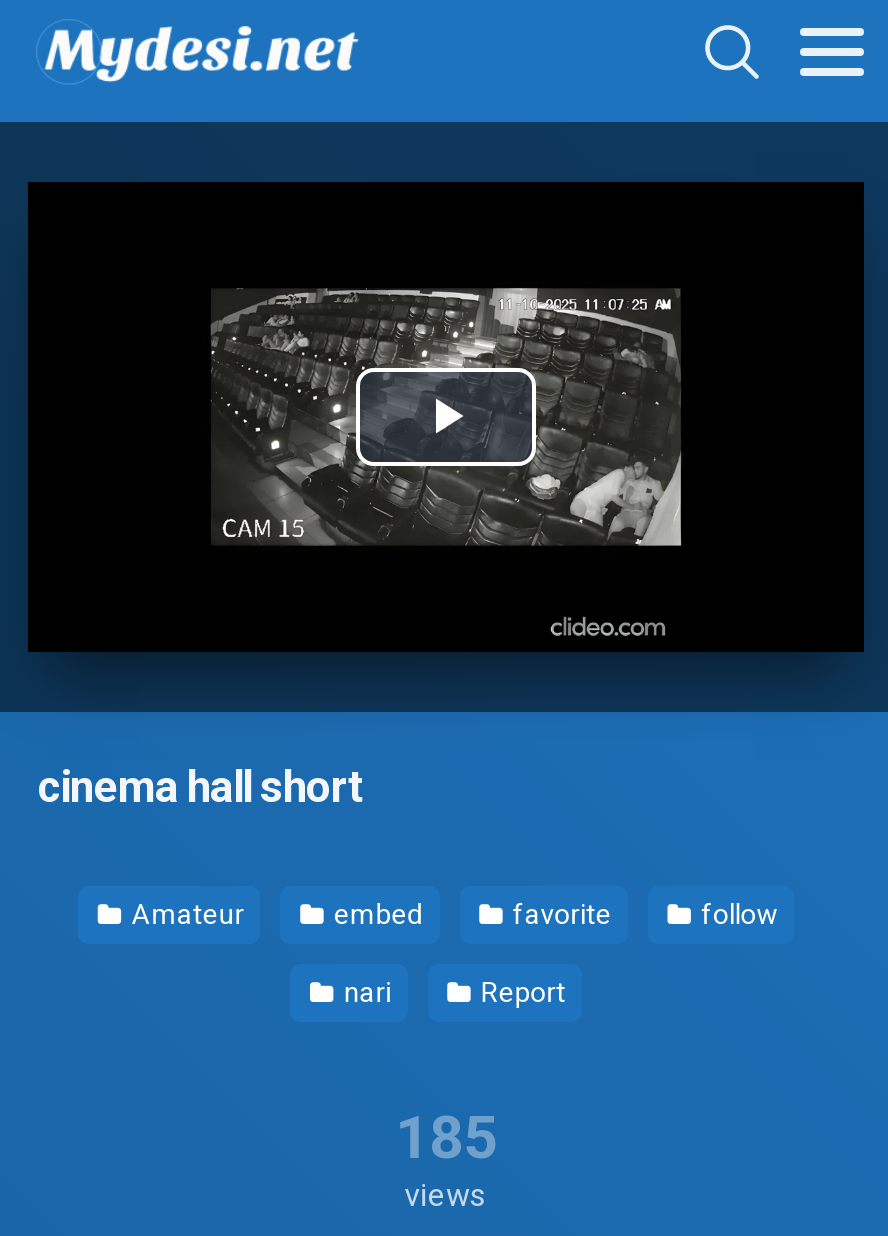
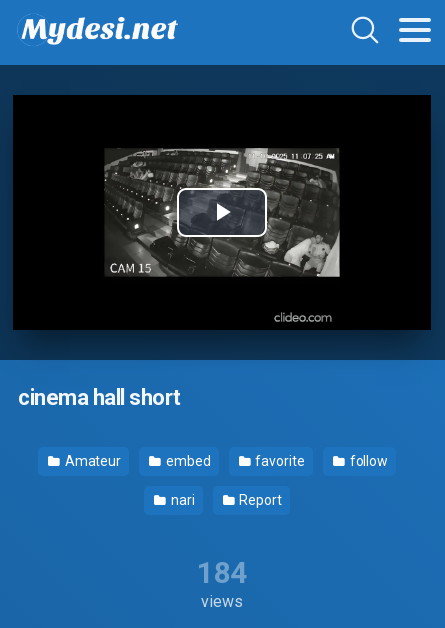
[395,1102,497,1172] 185 -> [197,555,247,590] 184

